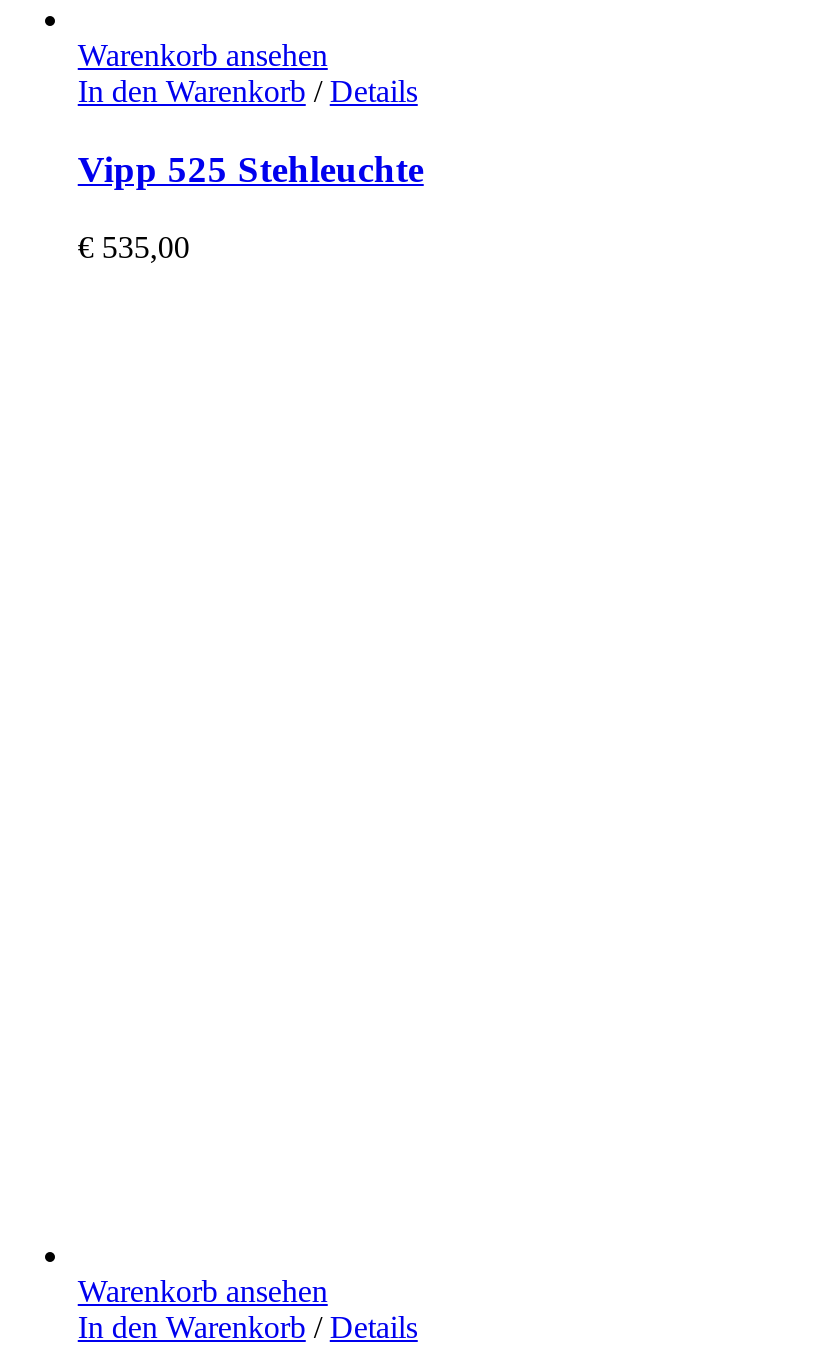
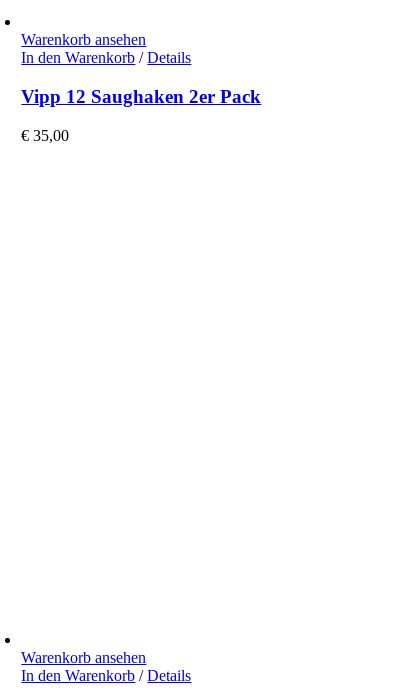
[78,148,424,190] Vipp 525 Stehleuchte -> [21,86,261,107] Vipp 12 Saughaken 2er Pack
[78,229,190,263] €535,00 -> [21,127,69,144] €35,00

